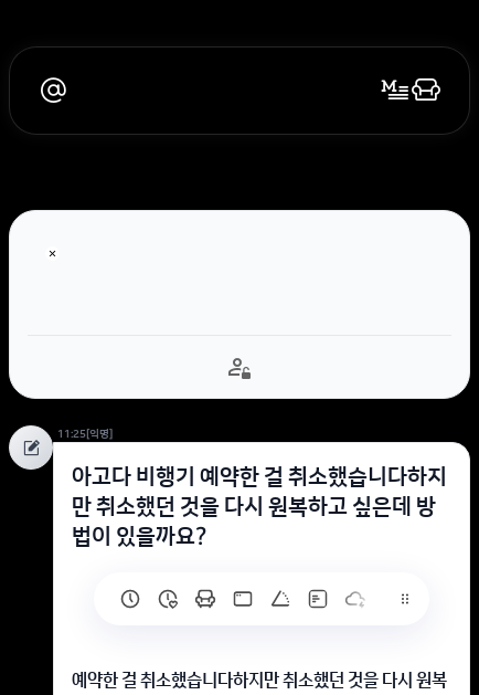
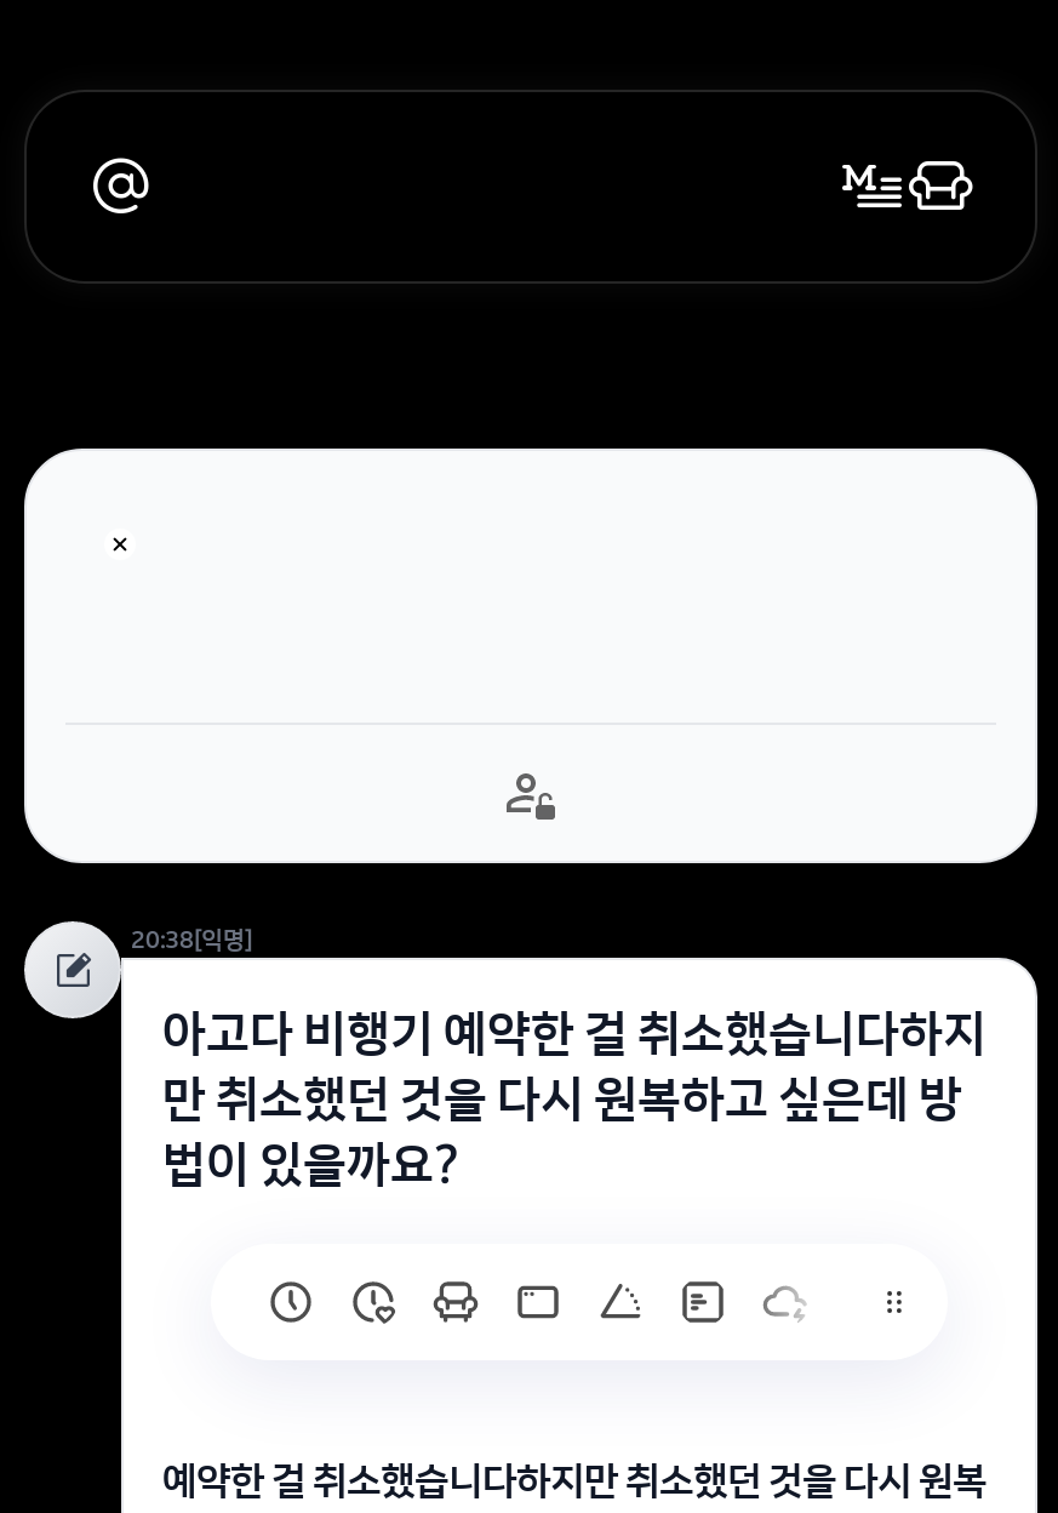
[57,427,113,441] 11:25[익명] -> [131,924,252,955] 20:38[익명]

